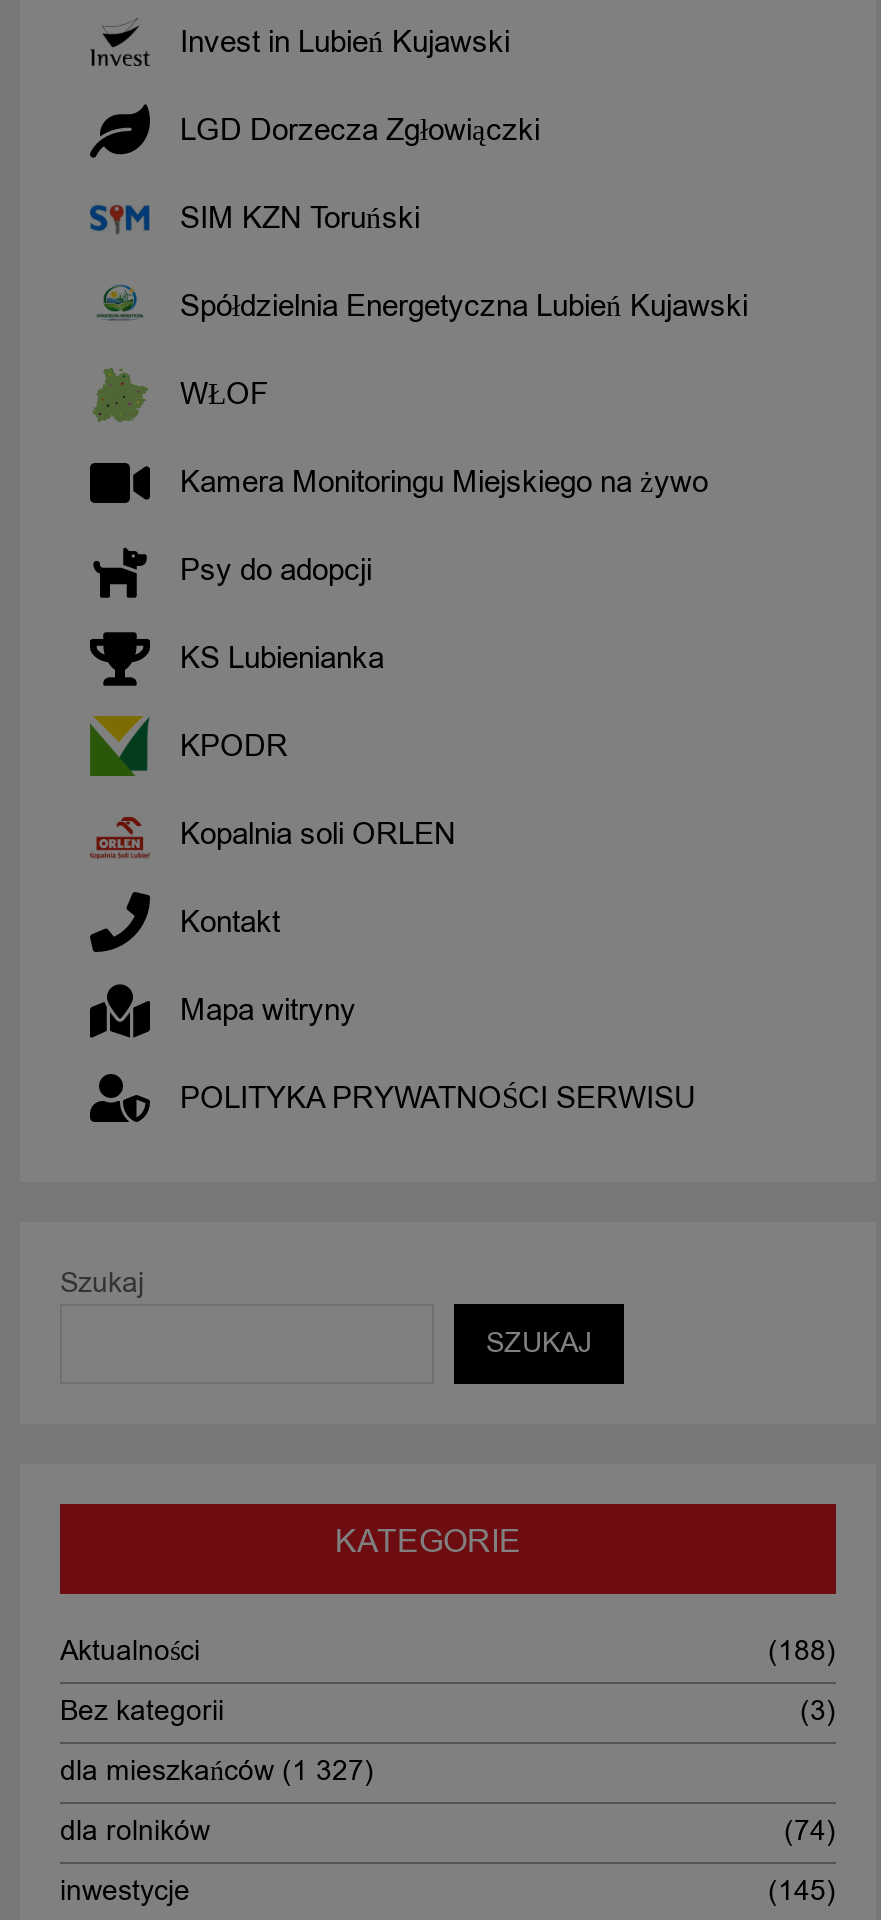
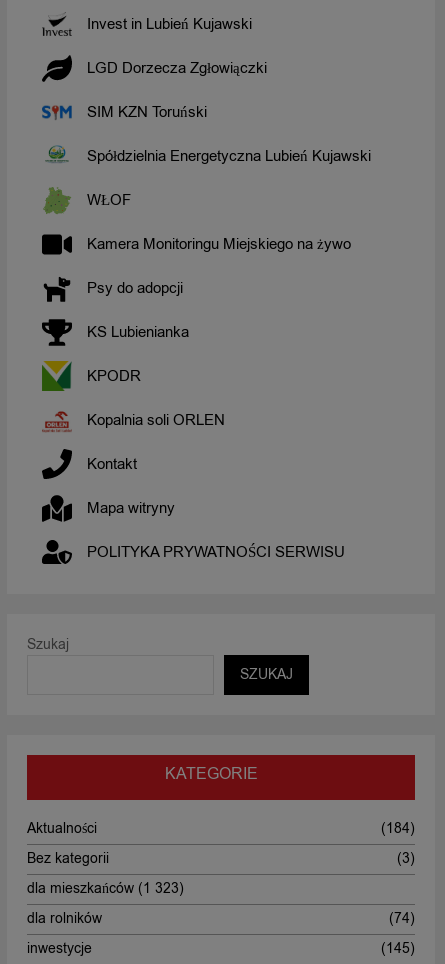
[768,1631,836,1669] (188) -> [381,819,415,838] (184)
[60,1751,374,1789] dla mieszkańców (1 327) -> [27,879,184,898] dla mieszkańców (1 323)

